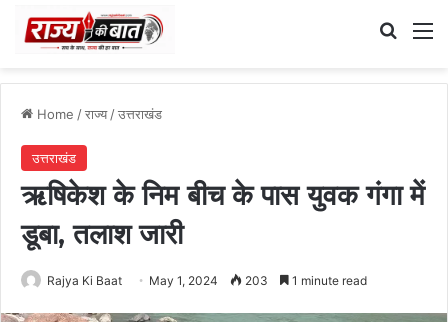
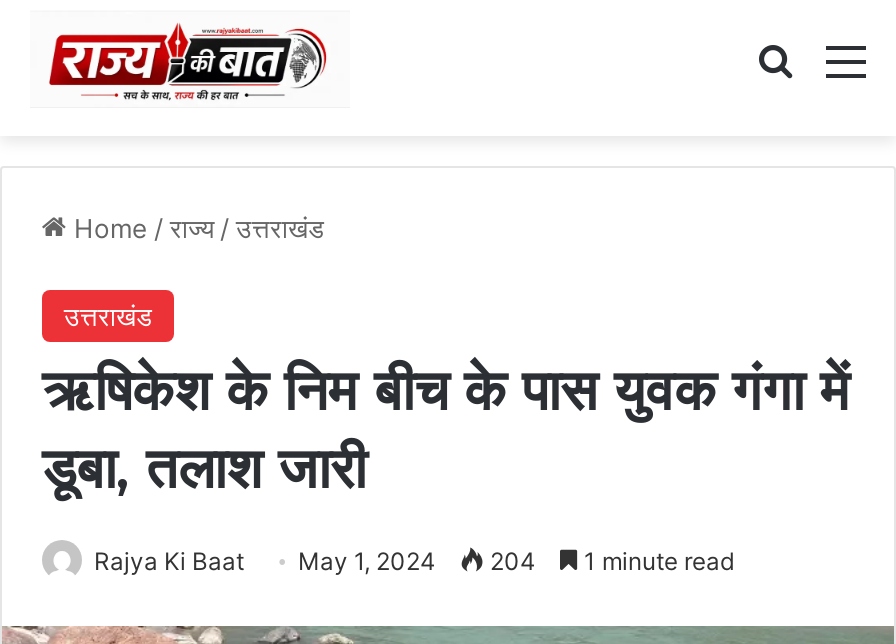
[47,273,367,288] Rajya Ki Baat May 1, 2024 203 1 minute read -> [94,547,734,577] Rajya Ki Baat May 1, 2024 204 1 minute read

